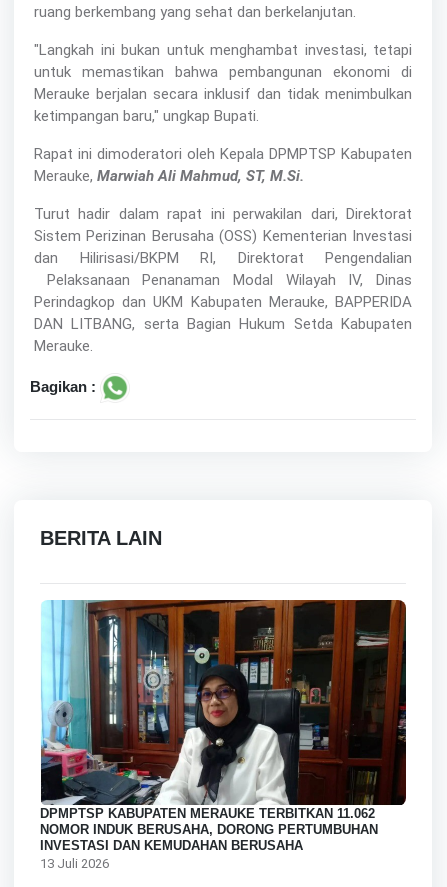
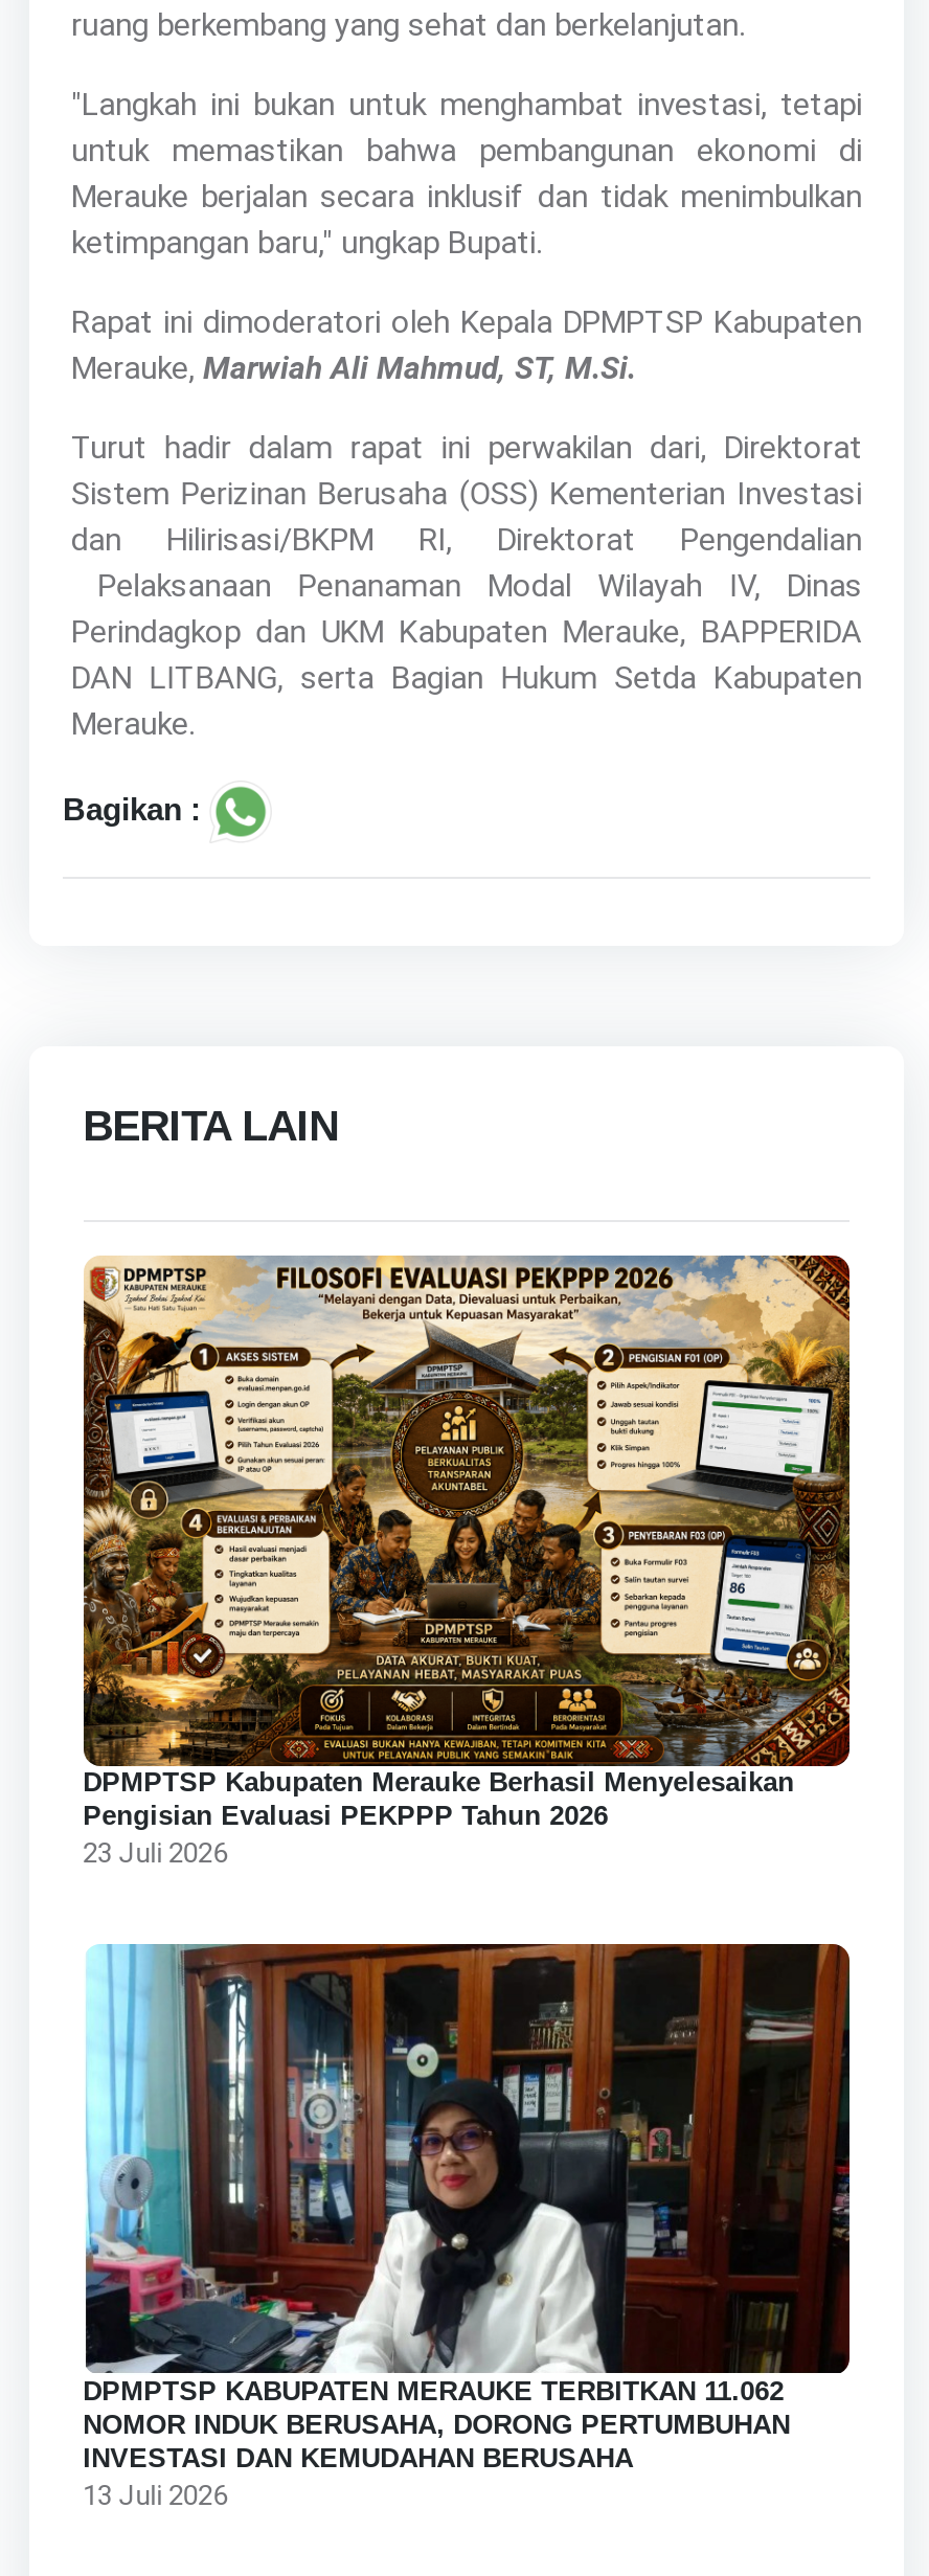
none -> [82,1253,852,1869] [image] | DPMPTSP Kabupaten Merauke Berhasil Menyelesaikan | Pengisian Evaluasi PEKPPP Tahun 2026 | 23 Juli 2026

